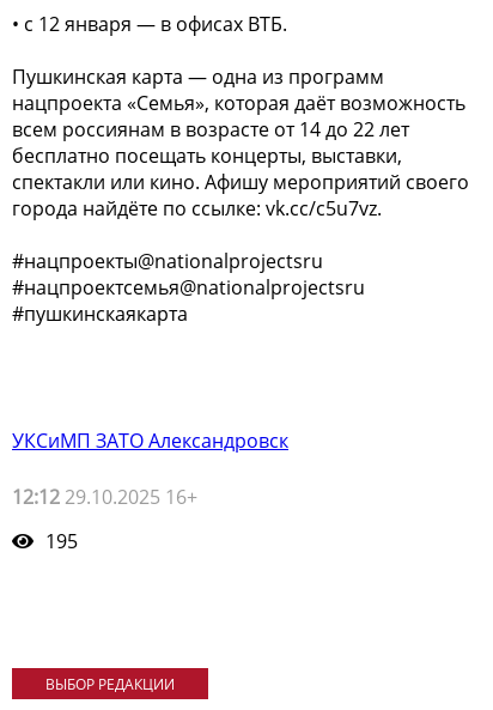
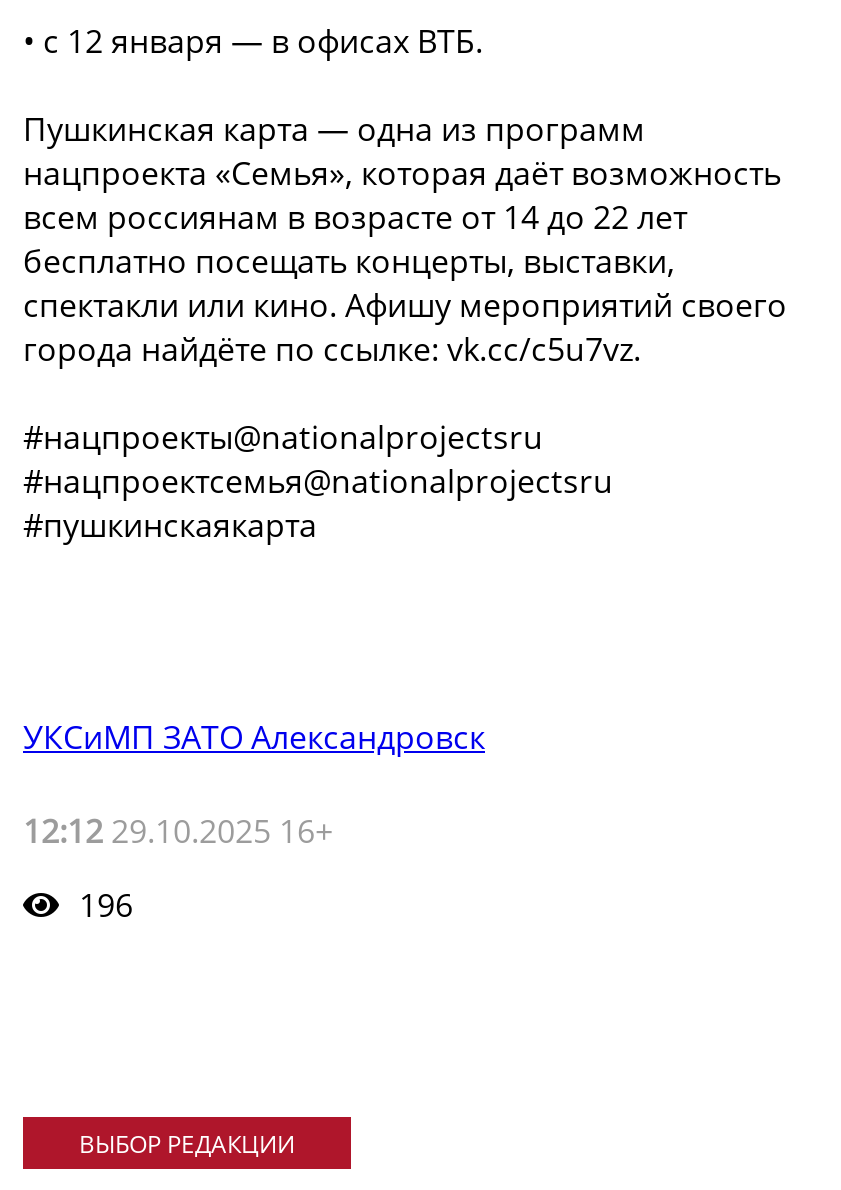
[45,528,78,554] 195 -> [79,883,133,927] 196

